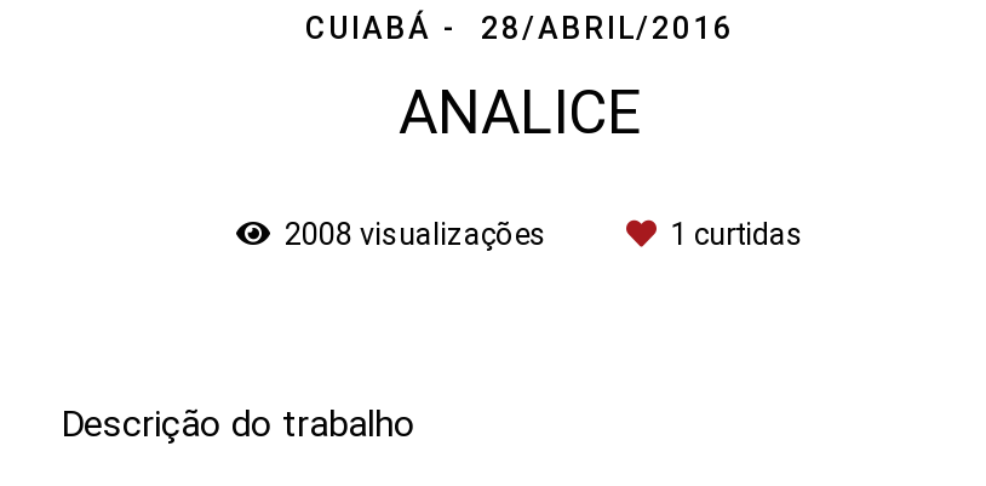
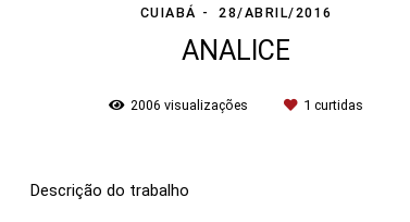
[285,215,554,252] 2008 visualizações -> [131,97,251,113] 2006 visualizações

